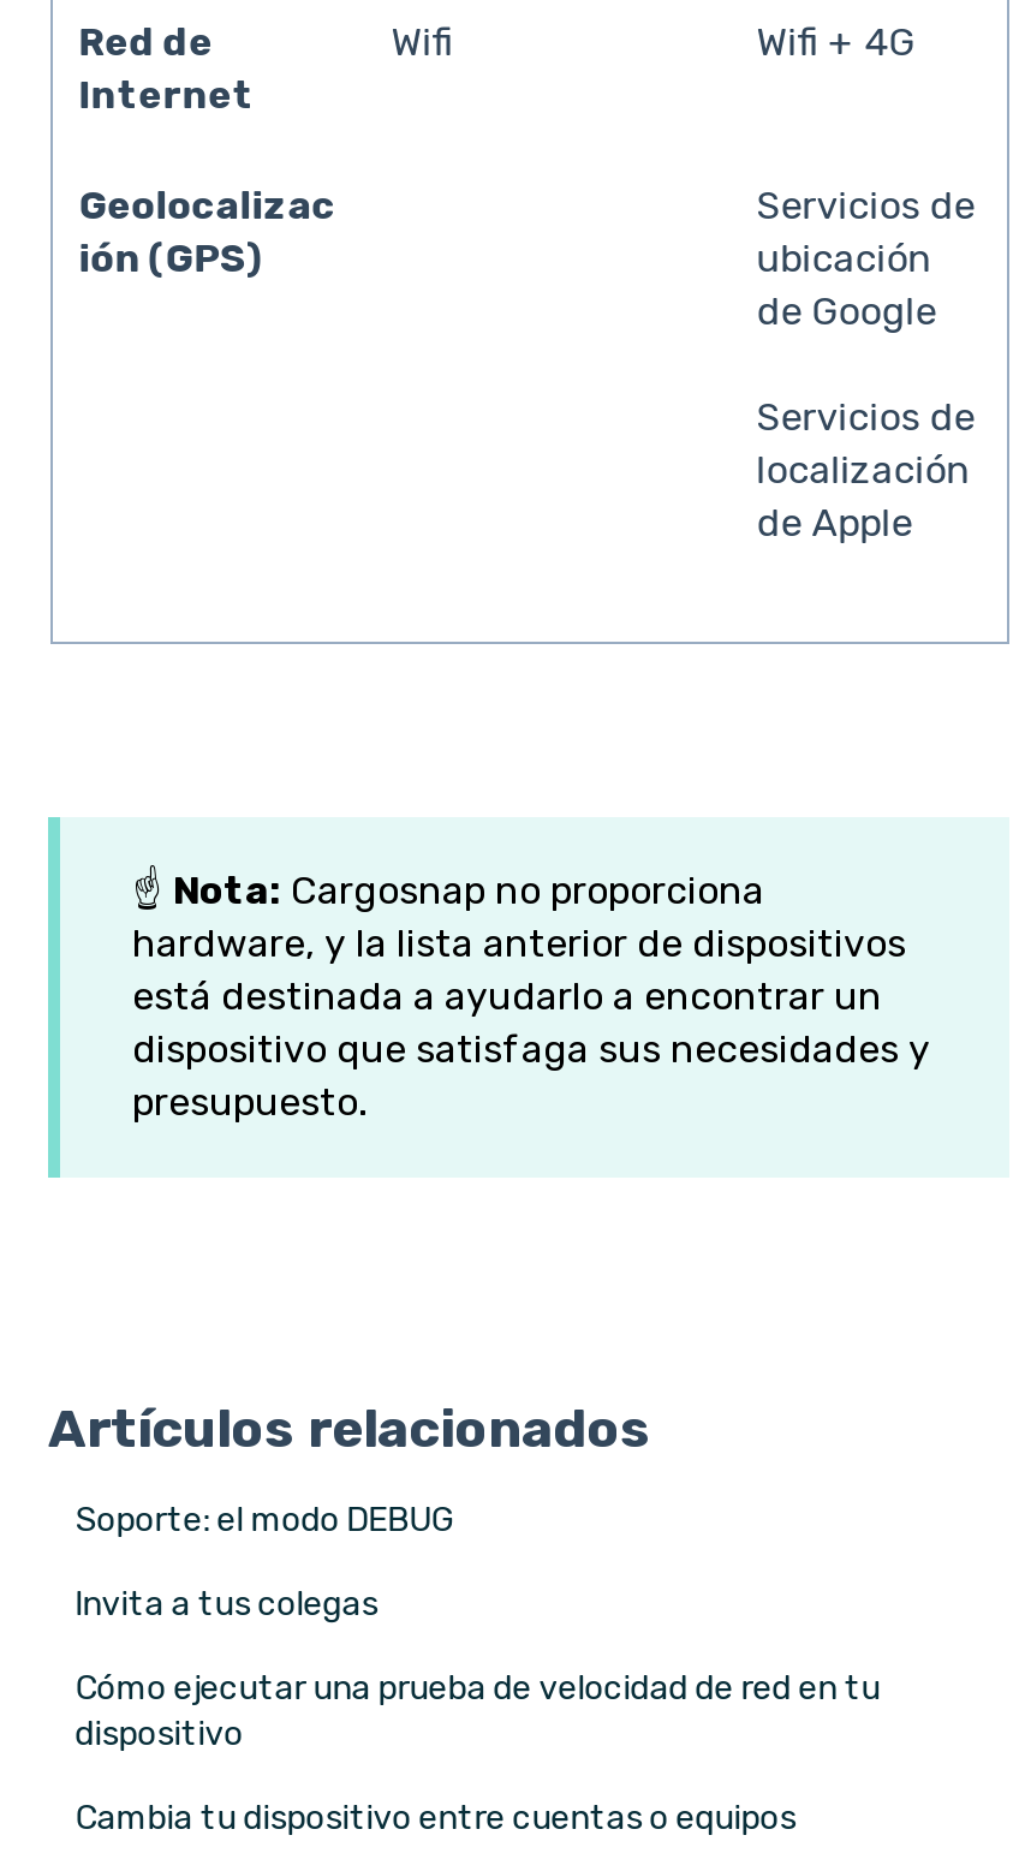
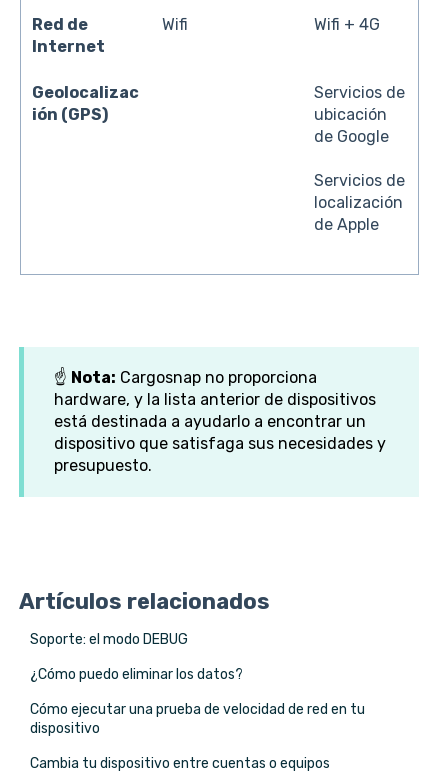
[75,1585,378,1625] Invita a tus colegas -> [30,666,243,683] ¿Cómo puedo eliminar los datos?

